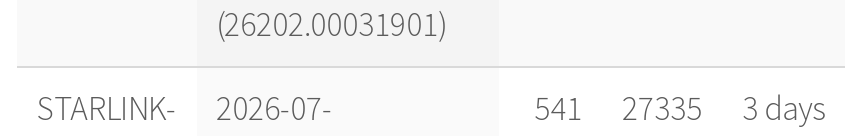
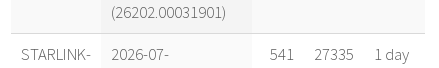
[534,88,824,130] 541 27335 3 days -> [270,44,409,65] 541 27335 1 day

